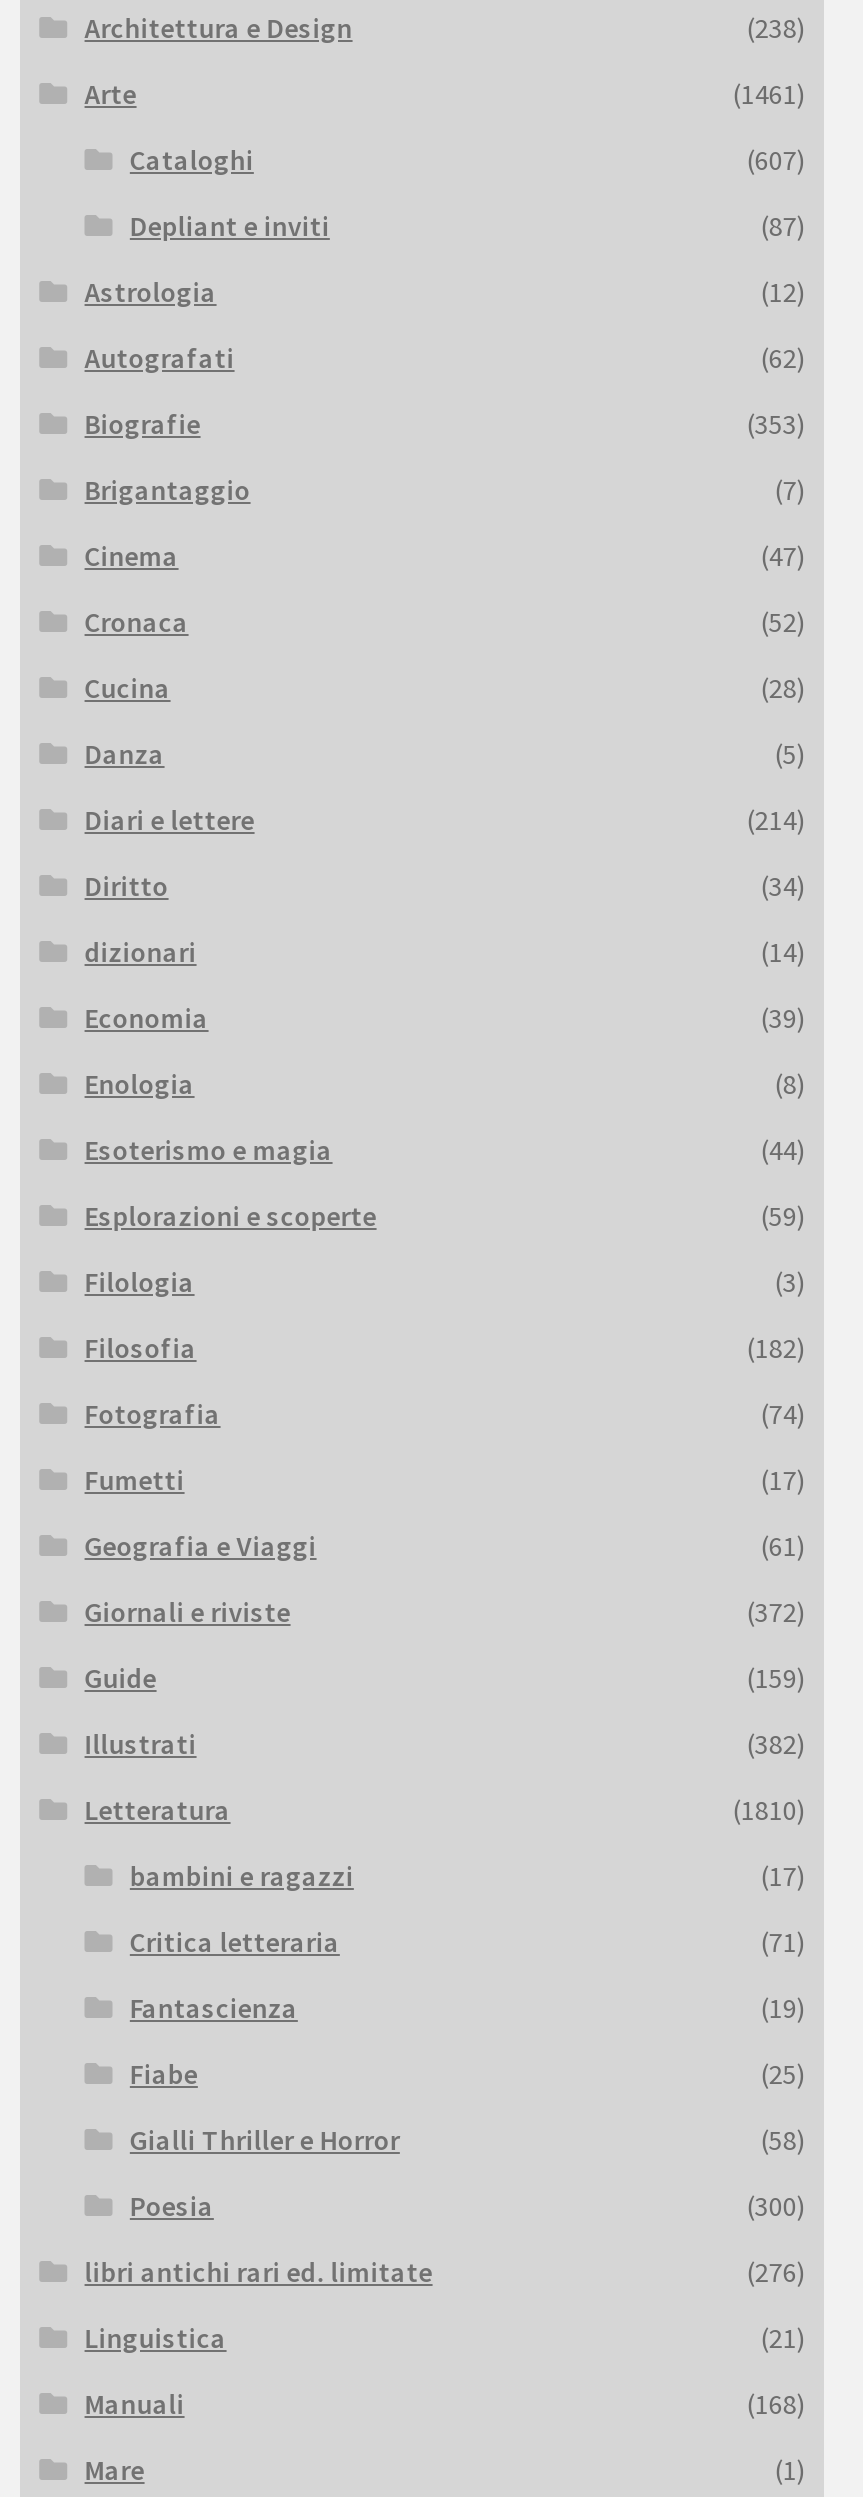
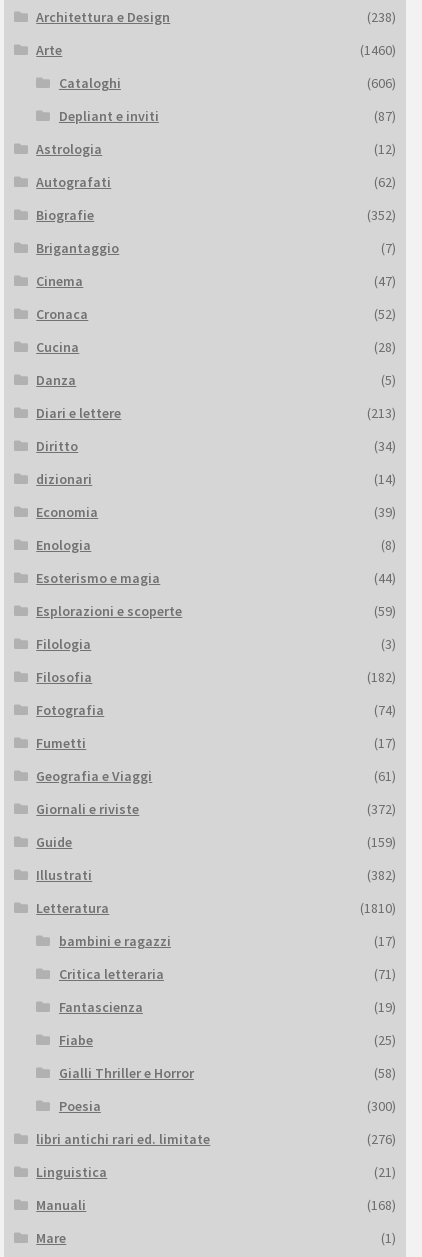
[733,76,805,112] (1461) -> [360,41,396,59] (1460)
[747,142,805,178] (607) -> [367,74,396,92] (606)
[747,406,805,442] (353) -> [367,206,396,224] (352)
[747,802,805,838] (214) -> [367,404,396,422] (213)

